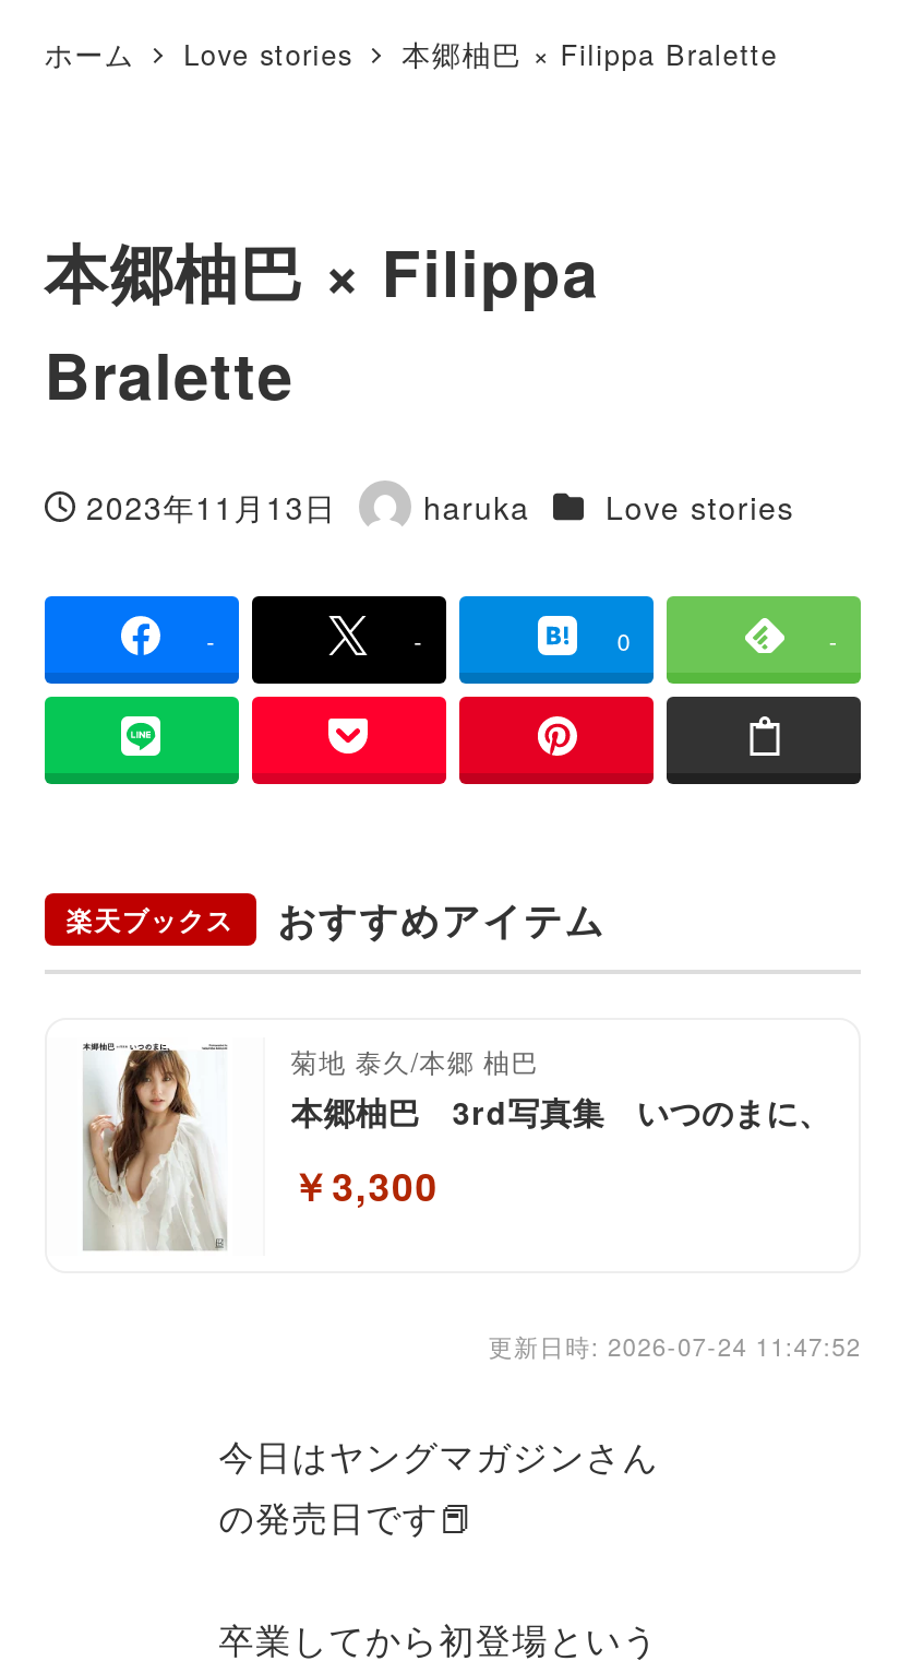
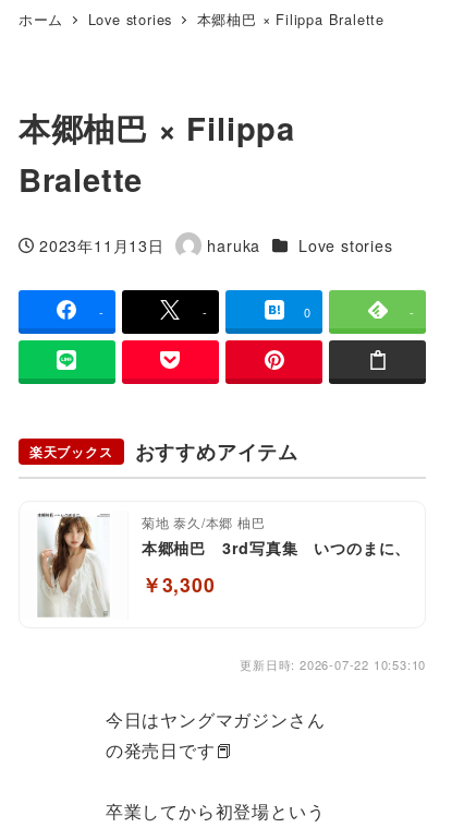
[488,1328,861,1363] 更新日時: 2026-07-24 11:47:52 -> [240,656,426,673] 更新日時: 2026-07-22 10:53:10

